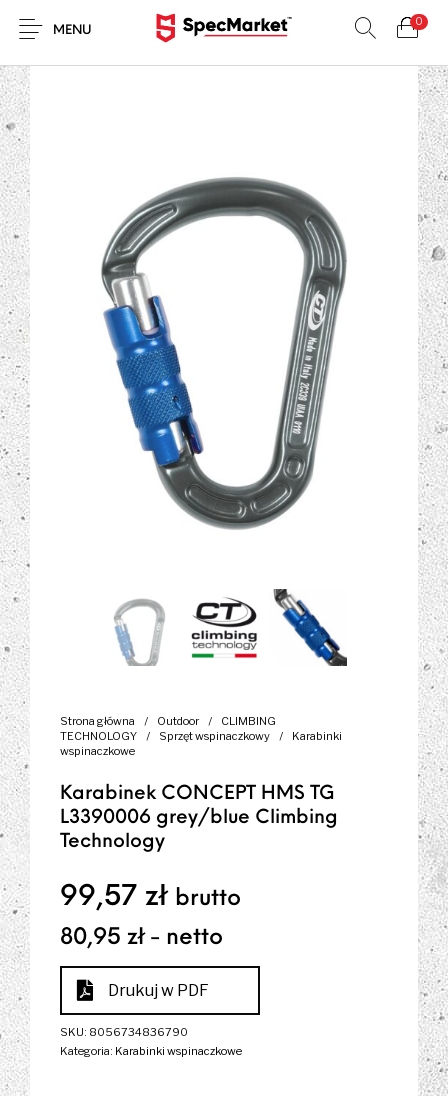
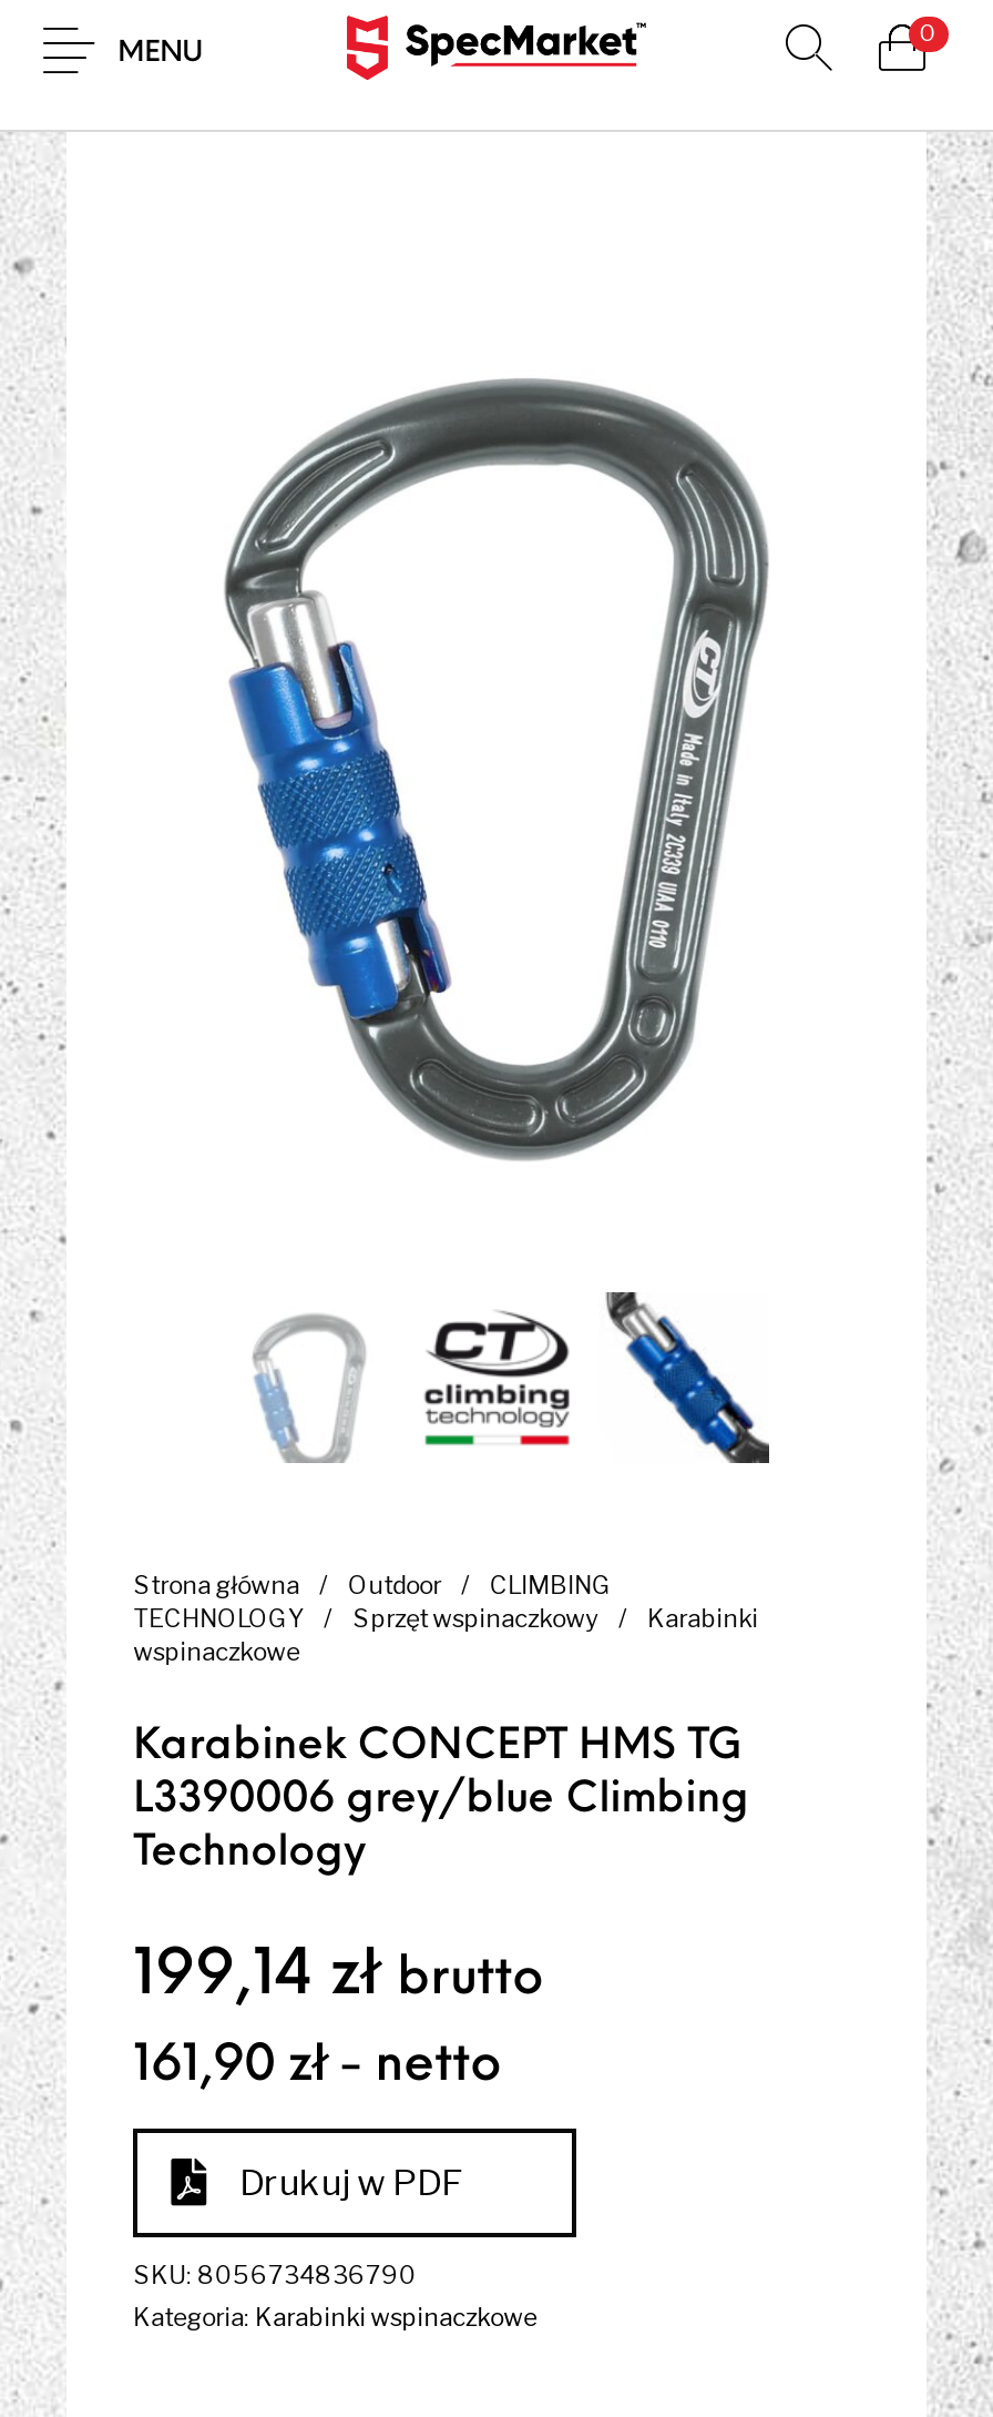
[60,884,241,912] 99,57 zł brutto -> [133,1946,543,2009] 199,14 zł brutto
[60,927,223,950] 80,95 zł - netto -> [133,2042,501,2093] 161,90 zł - netto

